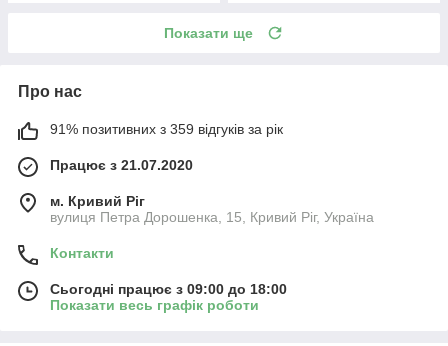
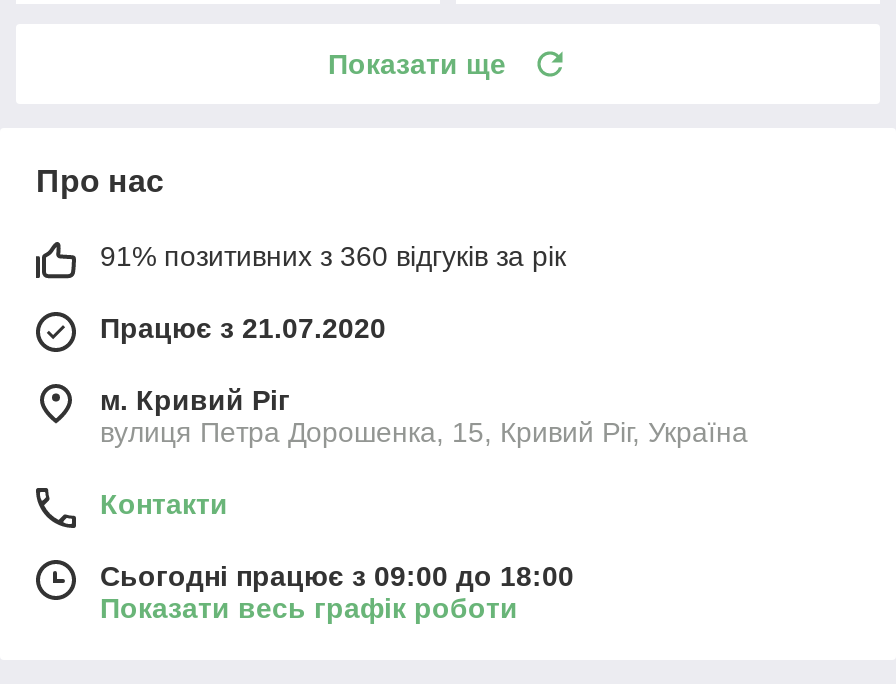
[50,121,283,137] 91% позитивних з 359 відгуків за рік -> [100,240,566,272] 91% позитивних з 360 відгуків за рік

